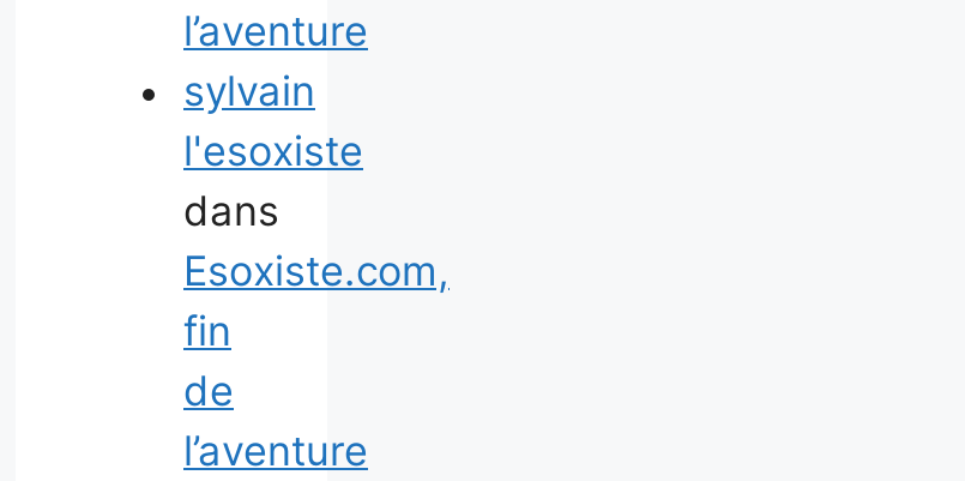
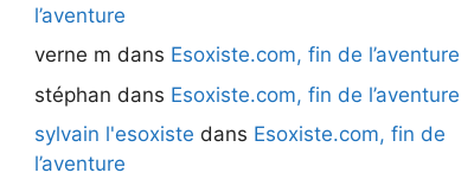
[183,67,450,415] sylvain | l'esoxiste | dans | Esoxiste.com, | fin | de -> [34,43,460,146] verne m dans Esoxiste.com, fin de l’aventure | stéphan dans Esoxiste.com, fin de l’aventure | sylvain l'esoxiste dans Esoxiste.com, fin de

